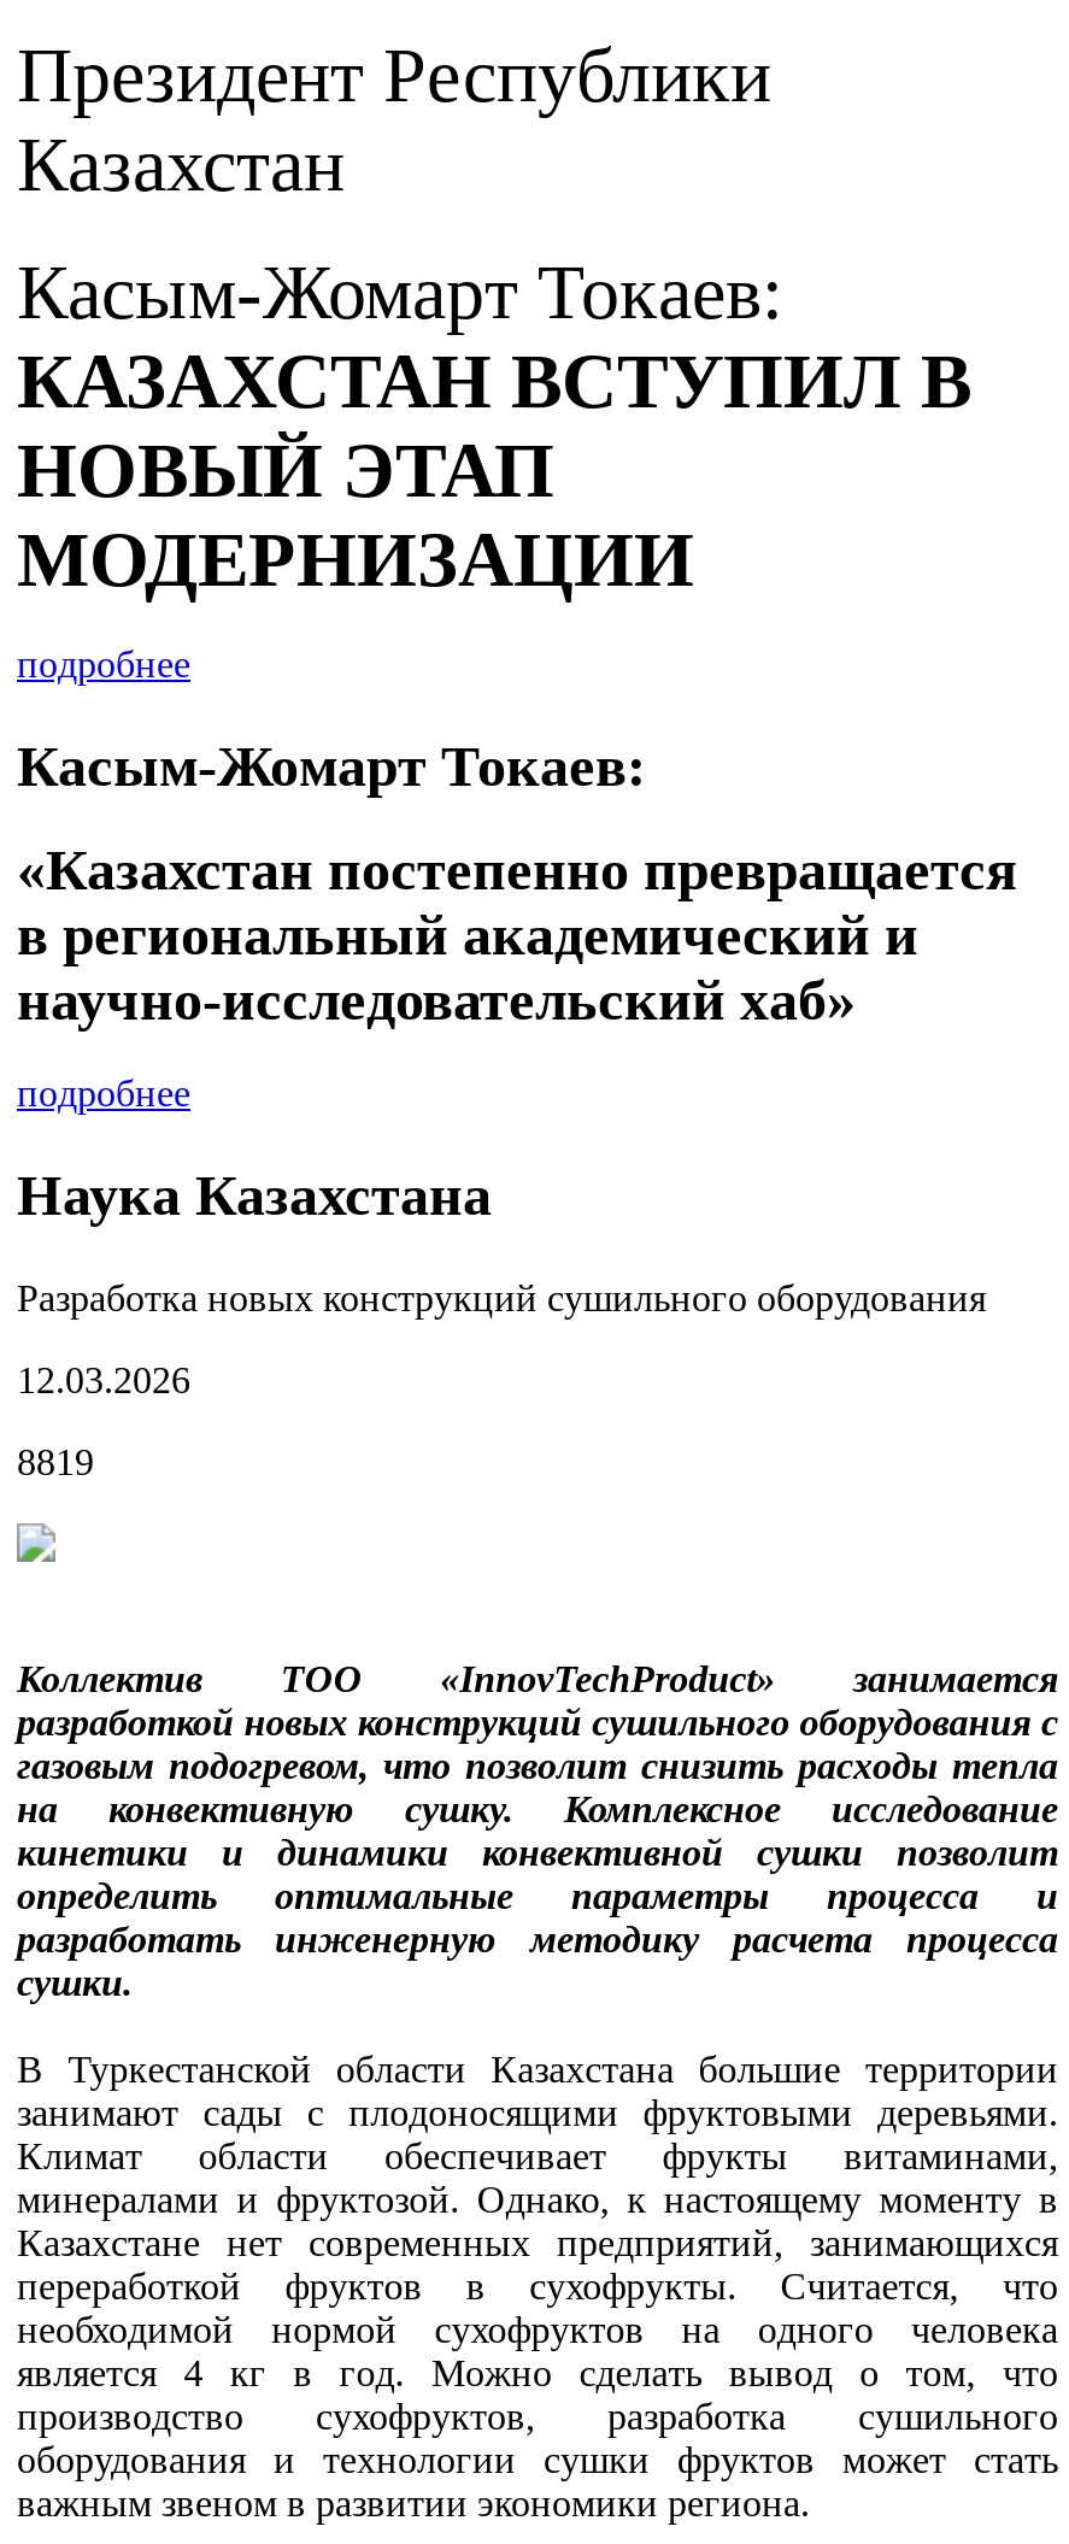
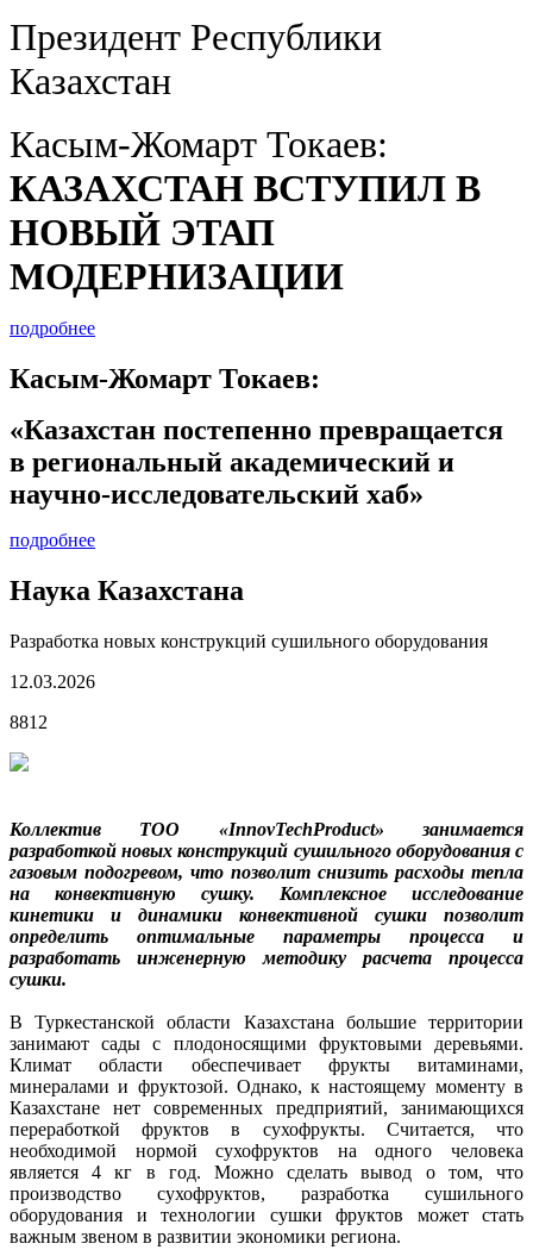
[17,1440,94,1481] 8819 -> [10,711,48,732] 8812

